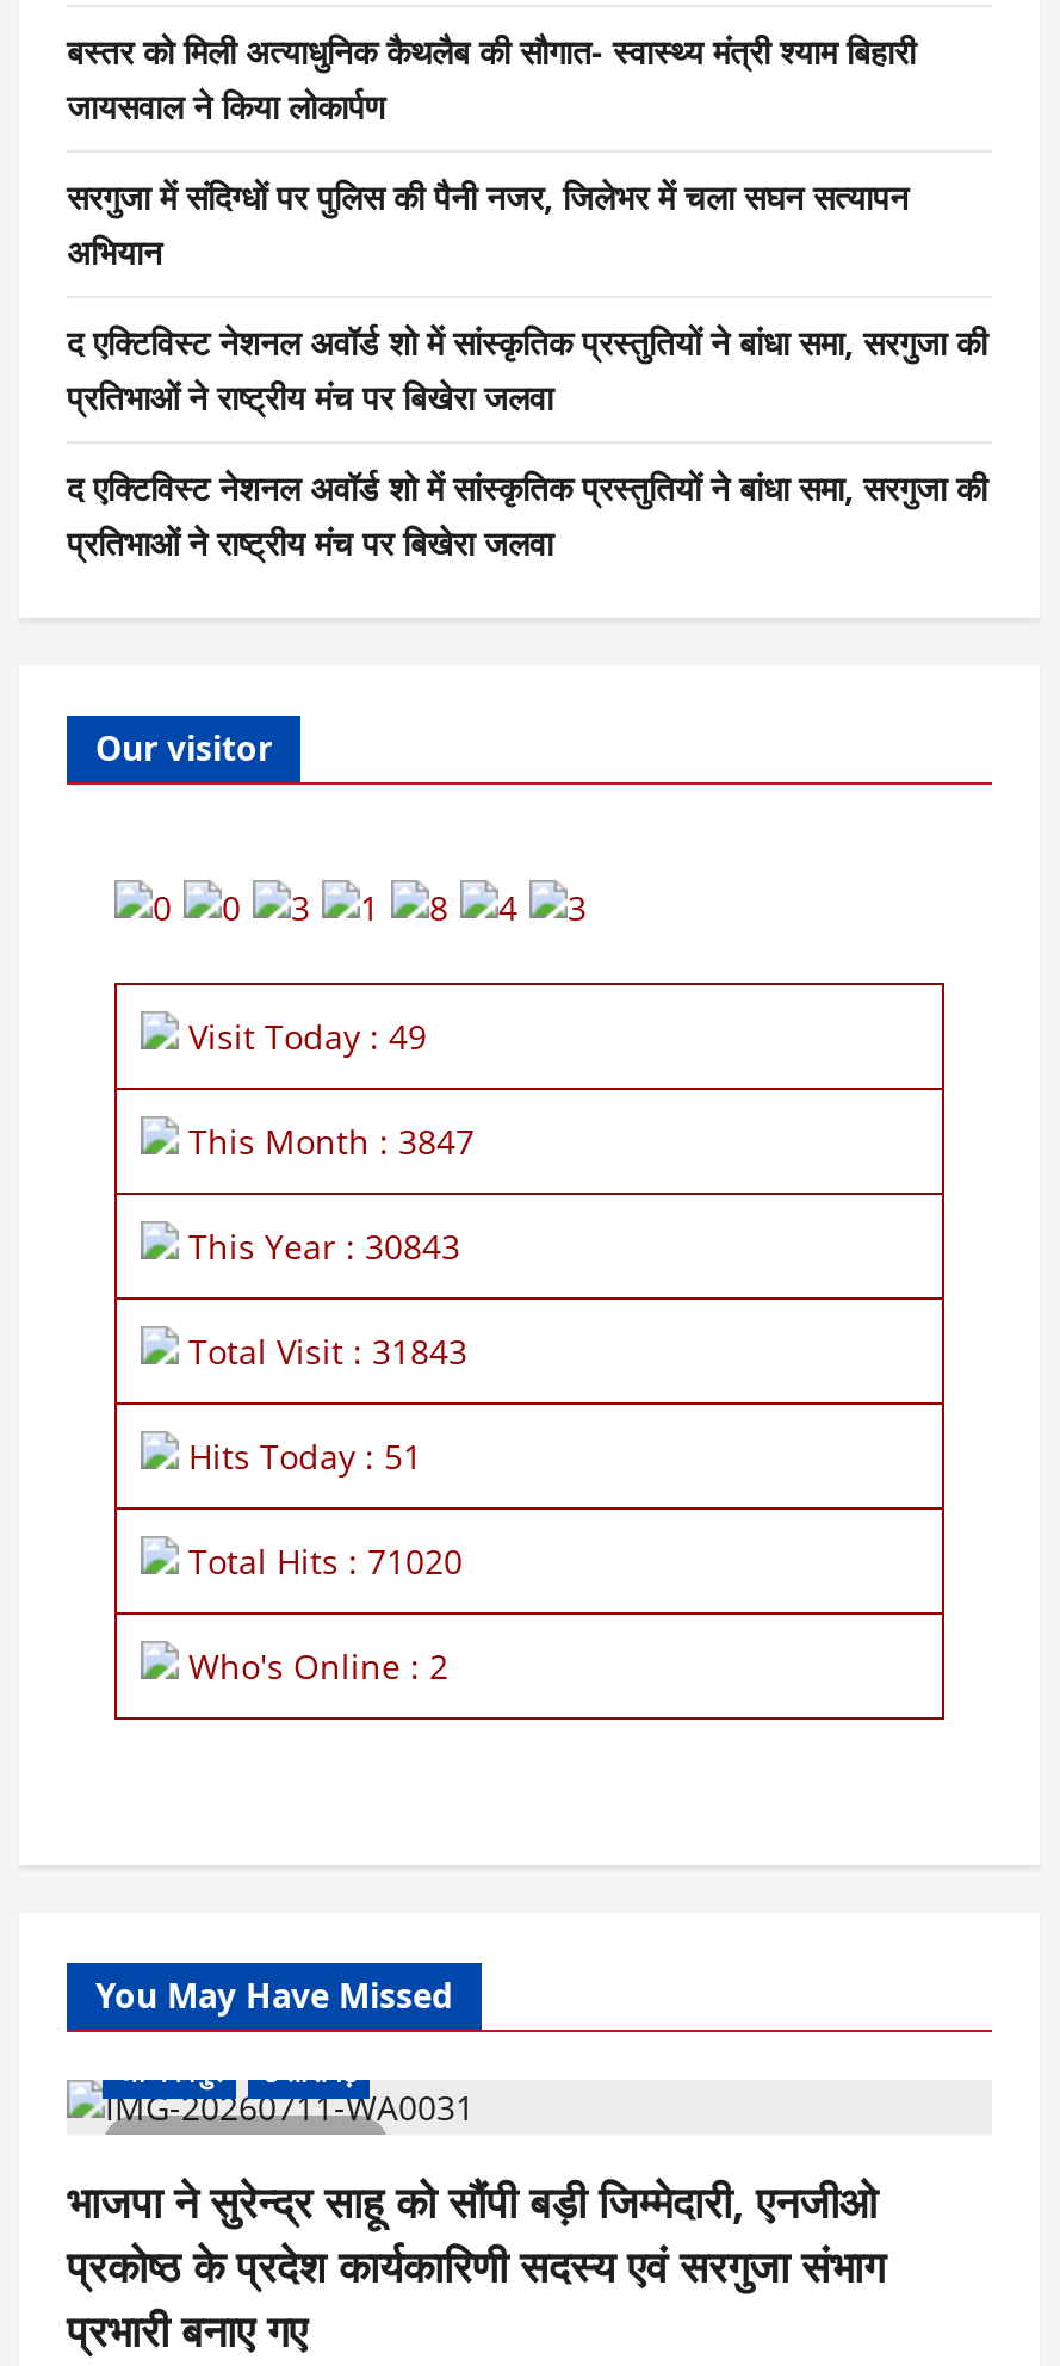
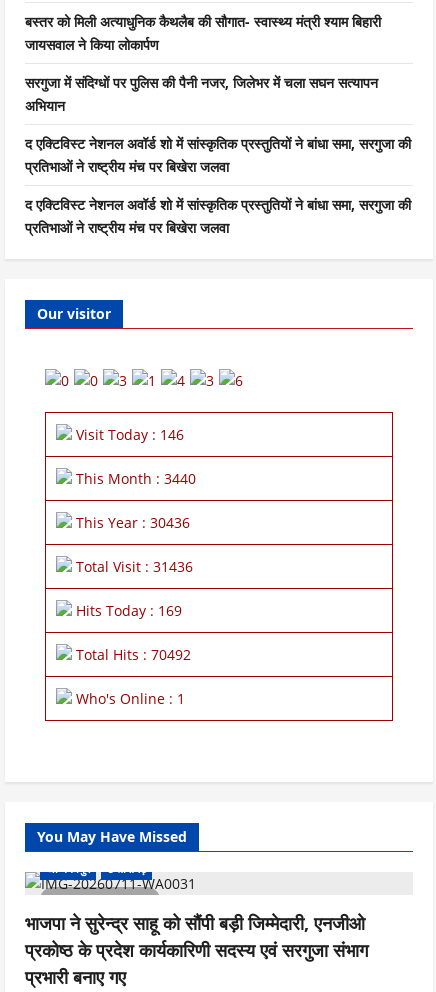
[179,1013,427,1058] Visit Today : 49 -> [72,425,184,444] Visit Today : 146
[179,1118,475,1163] This Month : 3847 -> [72,469,196,488] This Month : 3440
[179,1223,460,1268] This Year : 30843 -> [72,513,190,532] This Year : 30436
[179,1328,467,1373] Total Visit : 31843 -> [72,557,193,576] Total Visit : 31436
[179,1433,422,1478] Hits Today : 51 -> [72,601,182,620] Hits Today : 169
[179,1538,463,1583] Total Hits : 71020 -> [72,645,191,664] Total Hits : 70492
[179,1643,448,1688] Who's Online : 2 -> [72,689,185,708] Who's Online : 1

